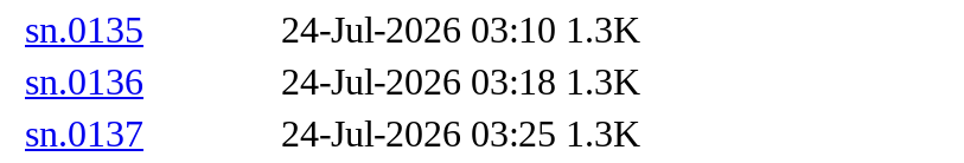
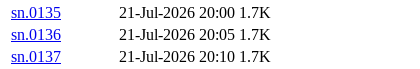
[281,10,641,51] 24-Jul-2026 03:10 1.3K -> [119,4,271,21] 21-Jul-2026 20:00 1.7K
[281,62,641,103] 24-Jul-2026 03:18 1.3K -> [119,26,271,43] 21-Jul-2026 20:05 1.7K
[281,114,641,154] 24-Jul-2026 03:25 1.3K -> [119,48,271,65] 21-Jul-2026 20:10 1.7K

